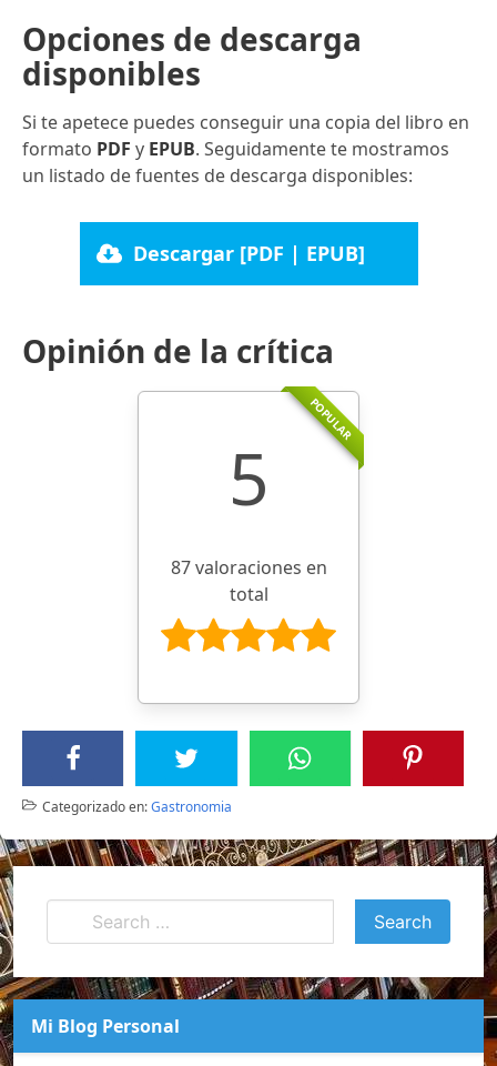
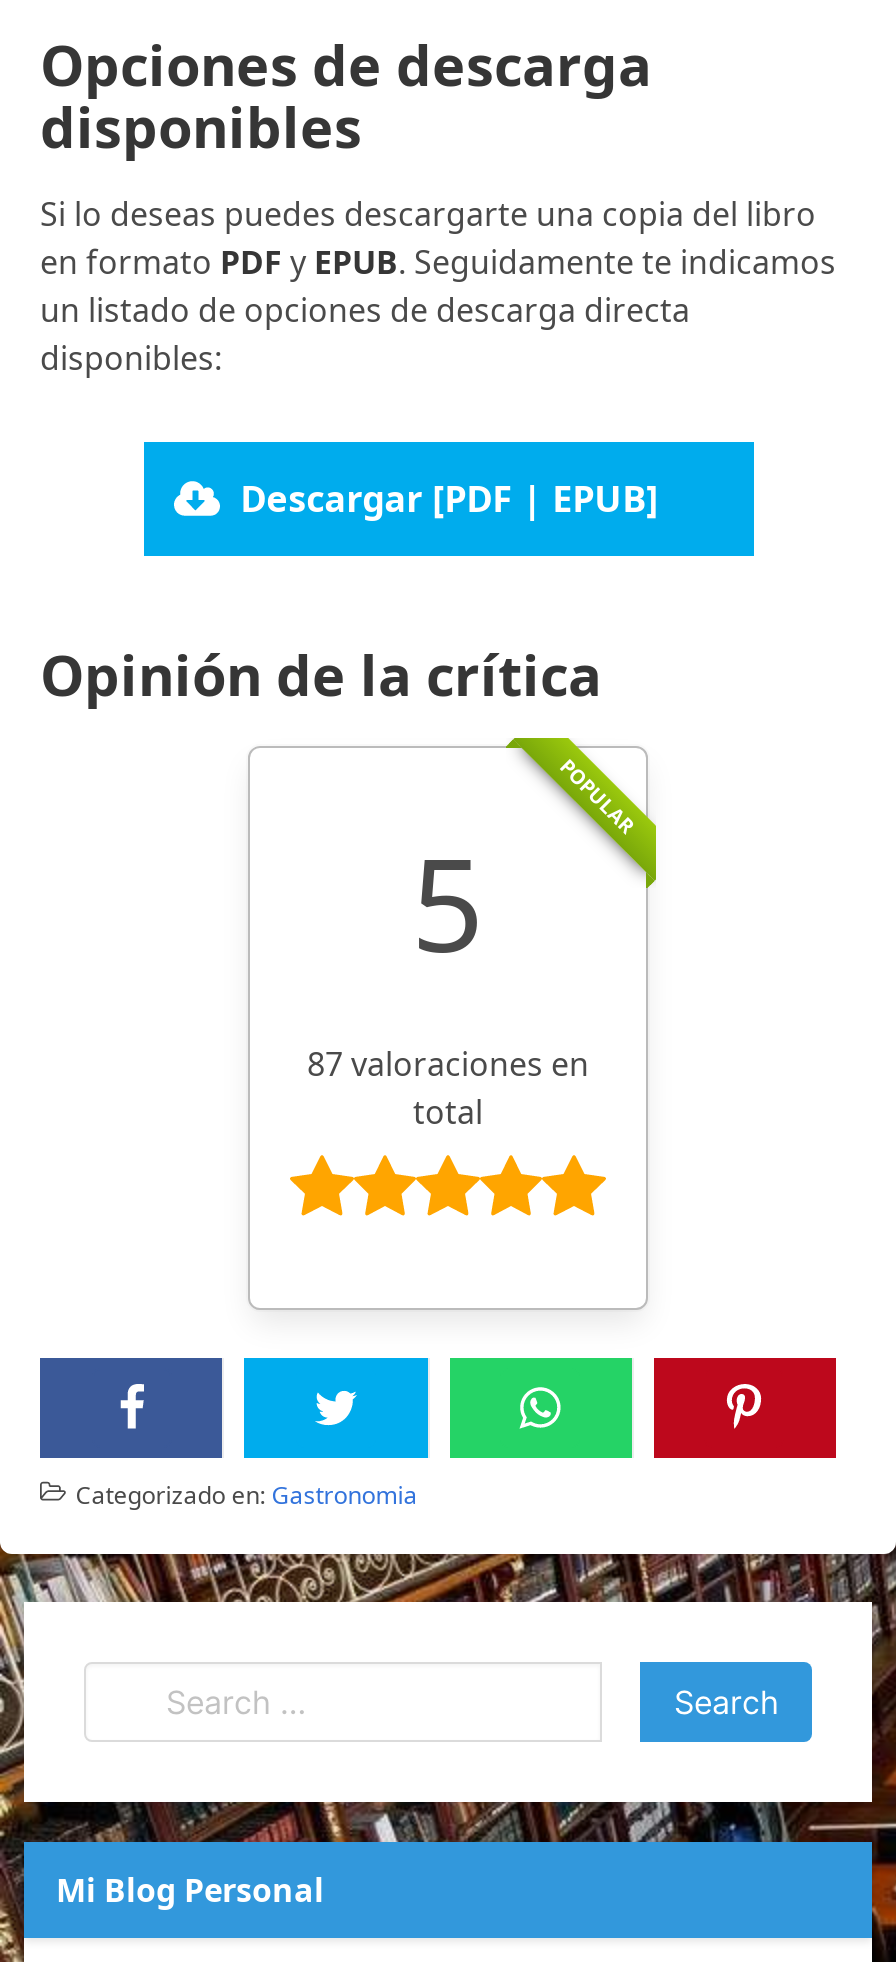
[22,110,469,188] Si te apetece puedes conseguir una copia del libro en | formato PDF y EPUB. Seguidamente te mostramos | un listado de fuentes de descarga disponibles: -> [40,192,836,380] Si lo deseas puedes descargarte una copia del libro | en formato PDF y EPUB. Seguidamente te indicamos | un listado de opciones de descarga directa | disponibles:
moved [3,838,494,1063] -> [6,1550,890,1956]: [image]

